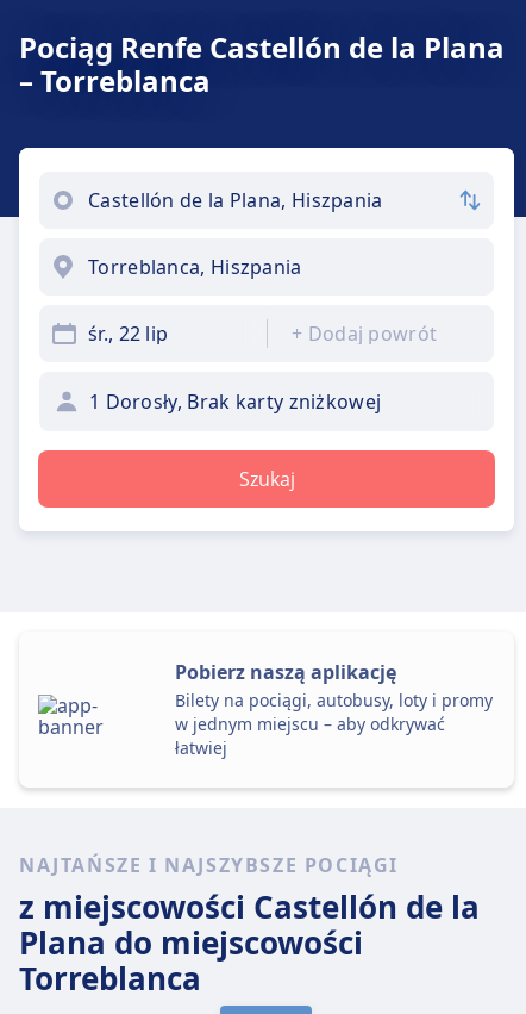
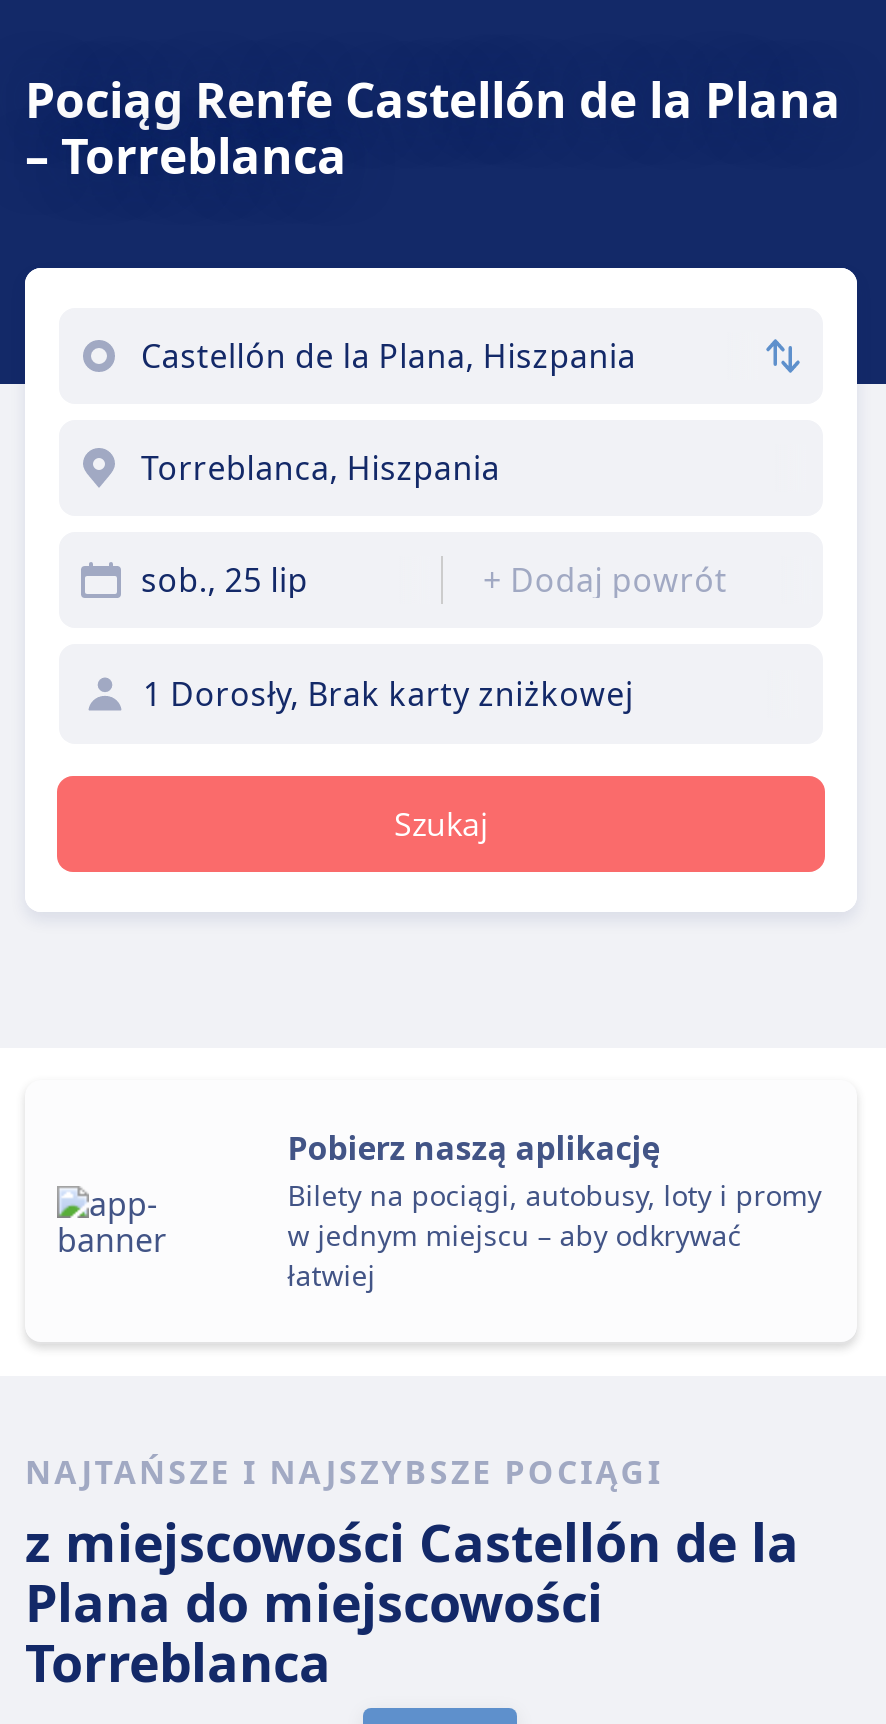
[88,321,168,347] śr., 22 lip -> [141,558,308,602] sob., 25 lip

